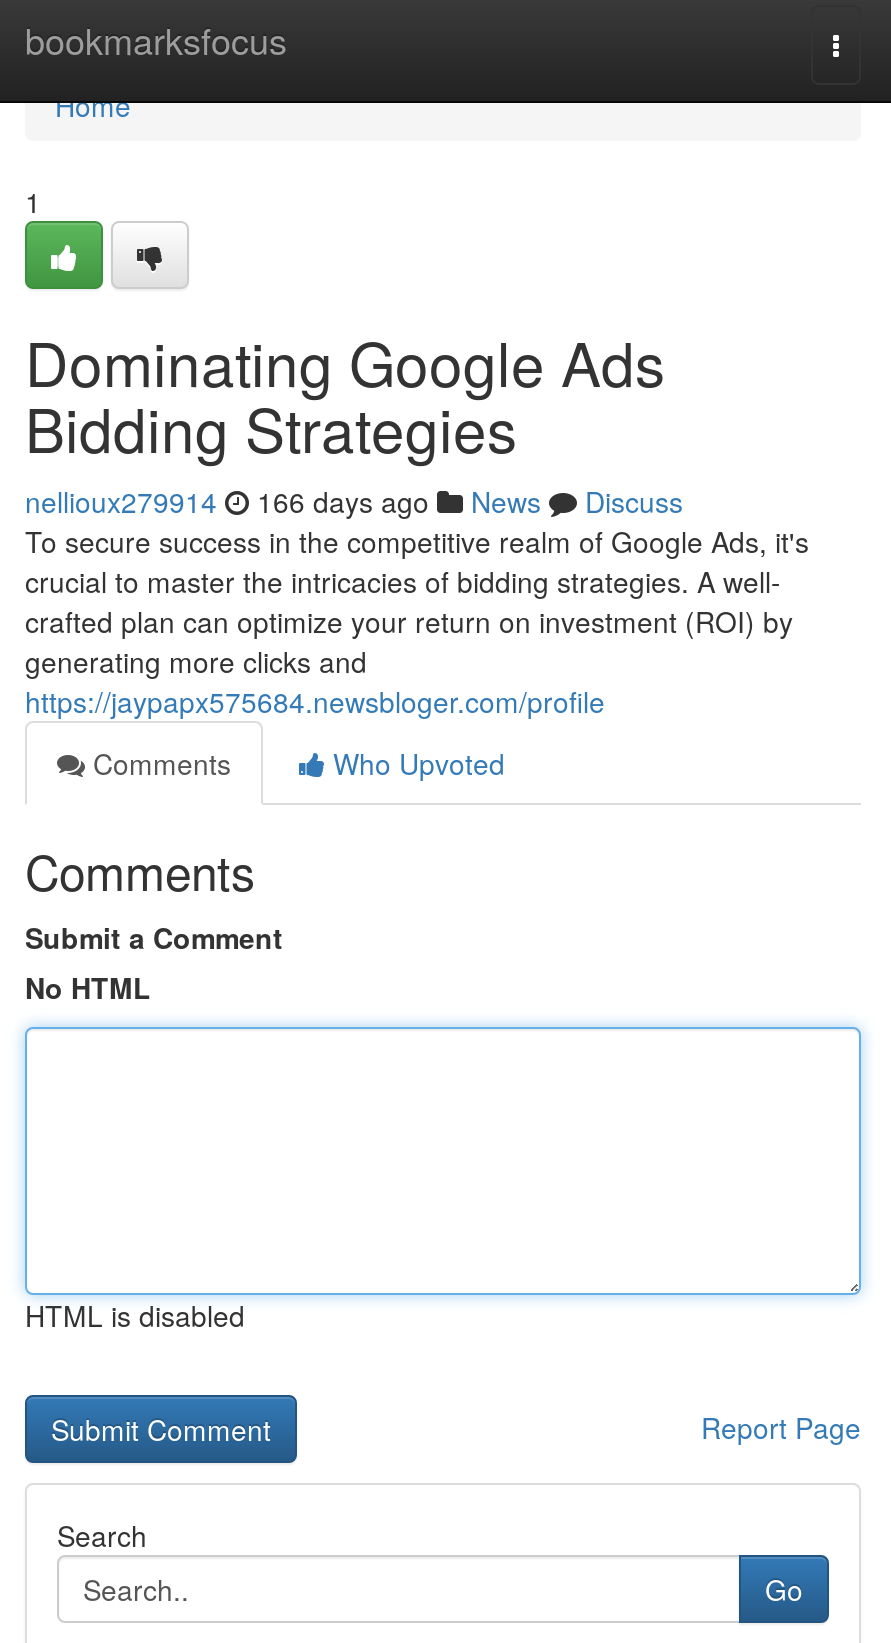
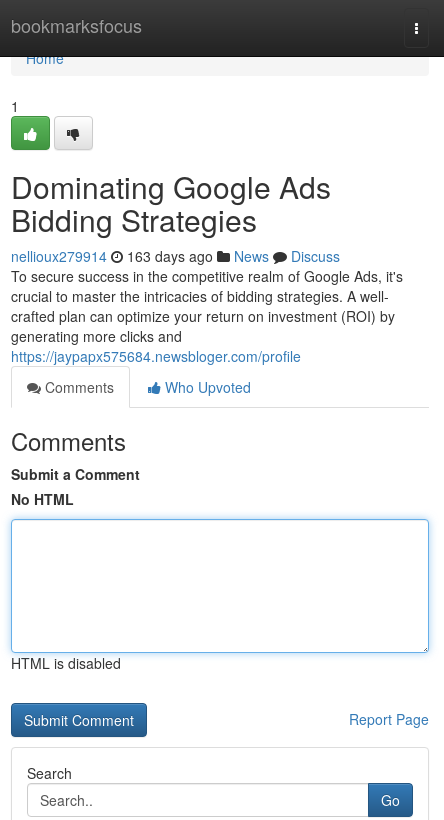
[25,481,683,521] nellioux279914 166 days ago News Discuss -> [11,246,340,266] nellioux279914 163 days ago News Discuss

